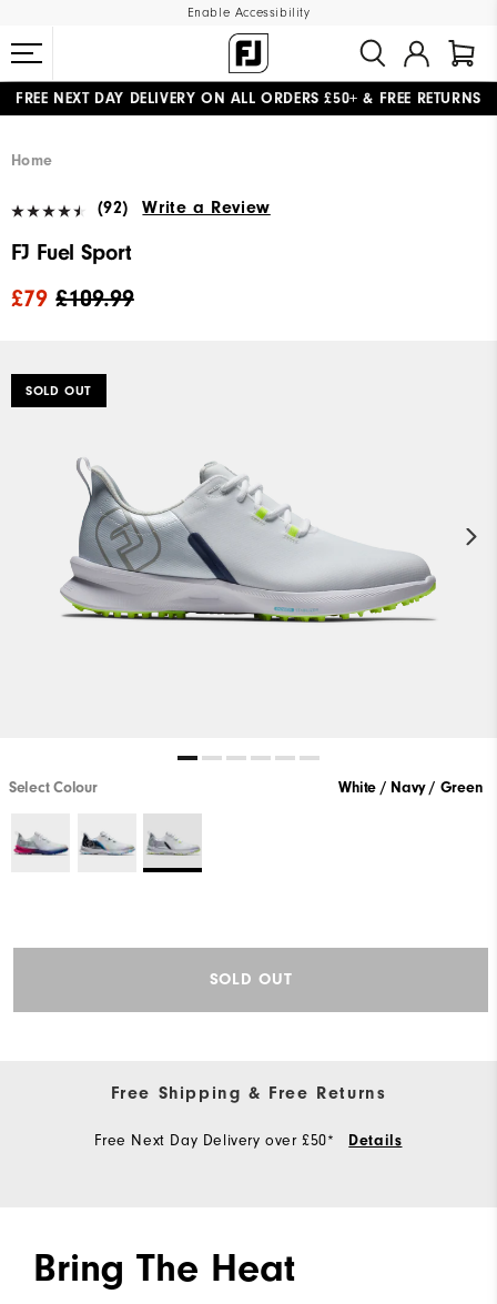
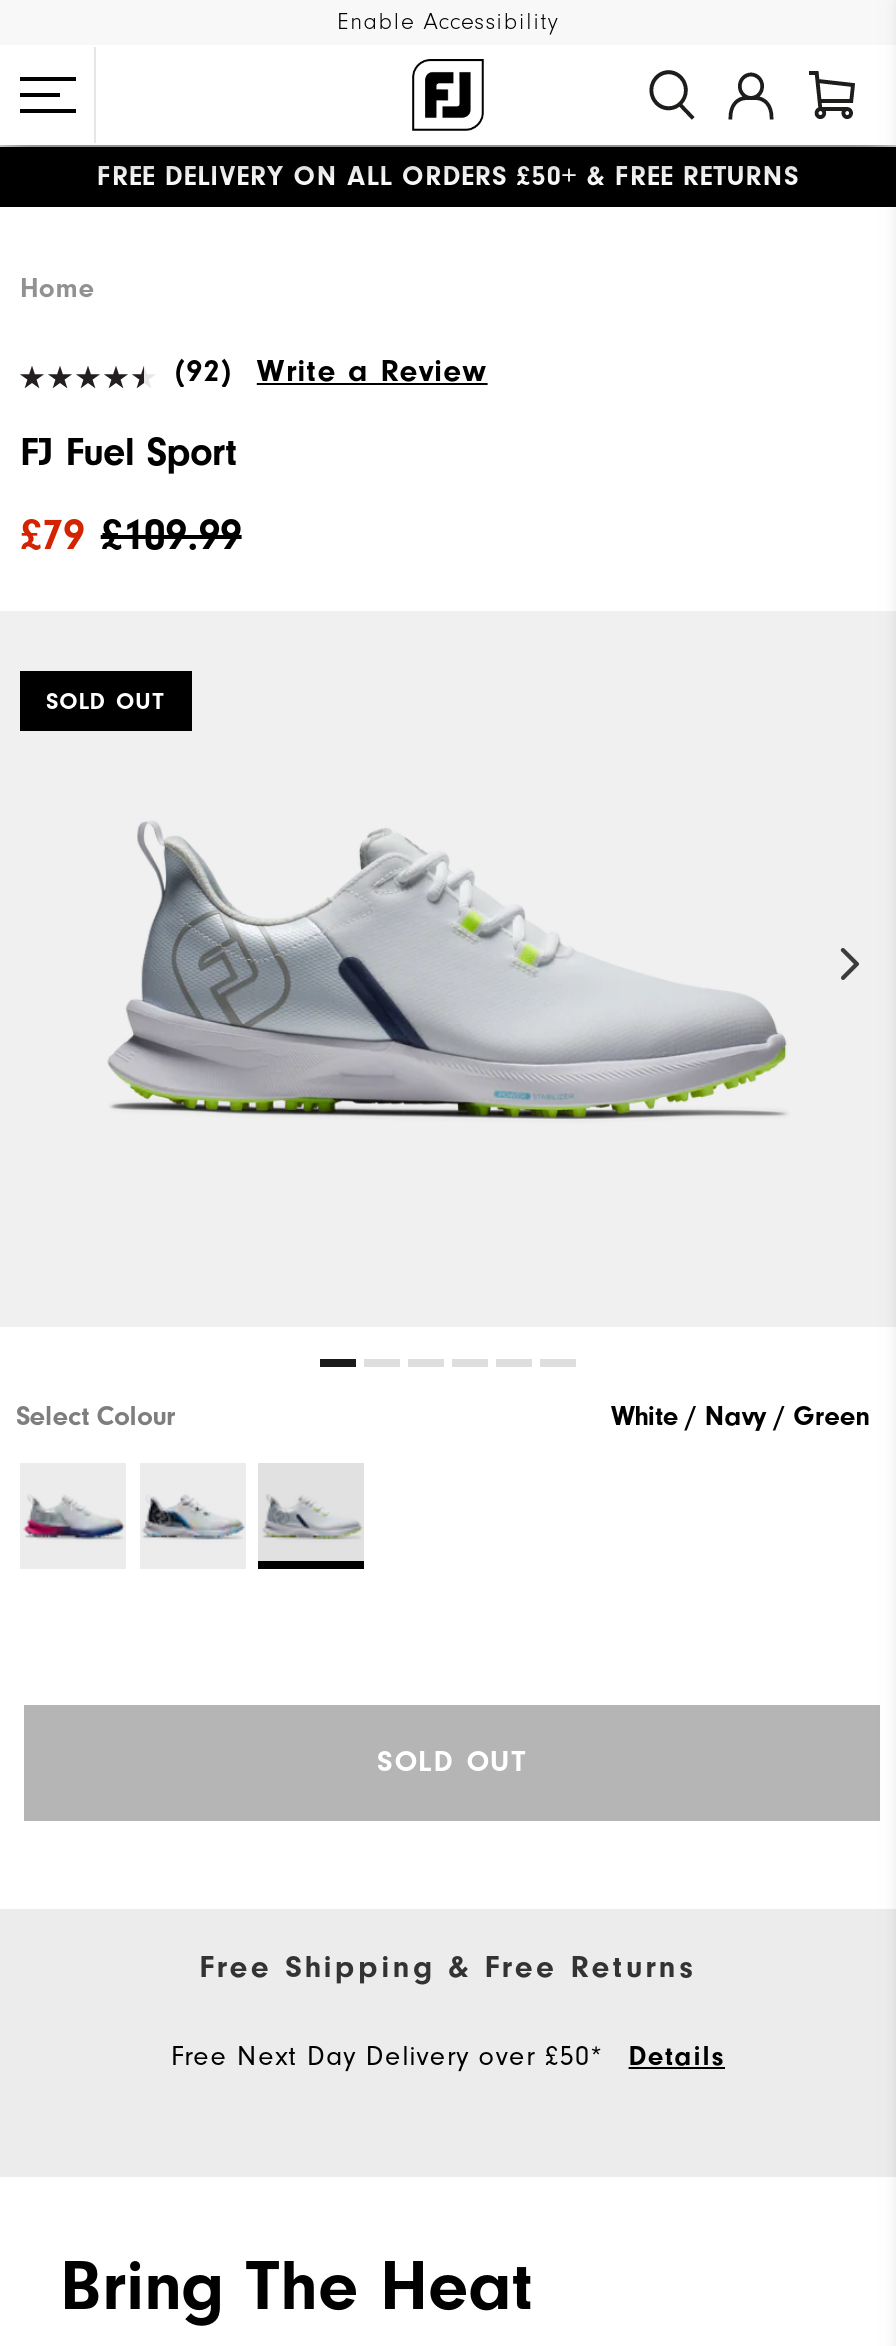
[16,90,481,108] FREE NEXT DAY DELIVERY ON ALL ORDERS £50+ & FREE RETURNS -> [97,161,799,193] FREE DELIVERY ON ALL ORDERS £50+ & FREE RETURNS

